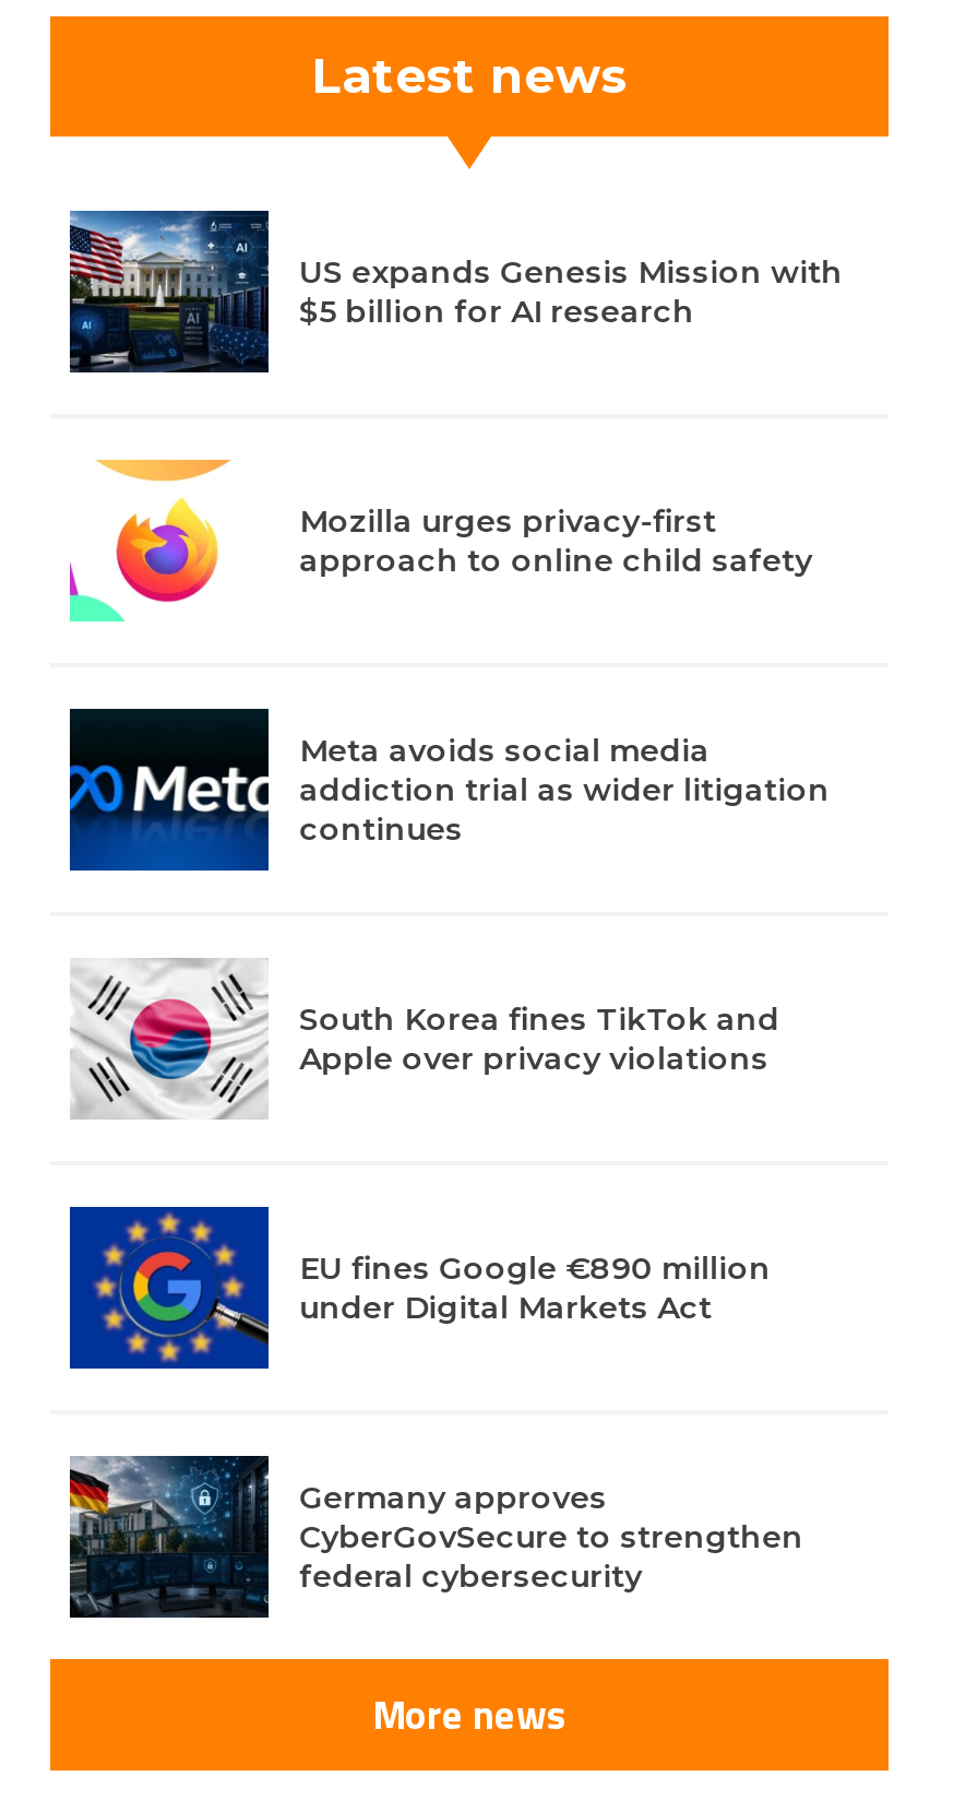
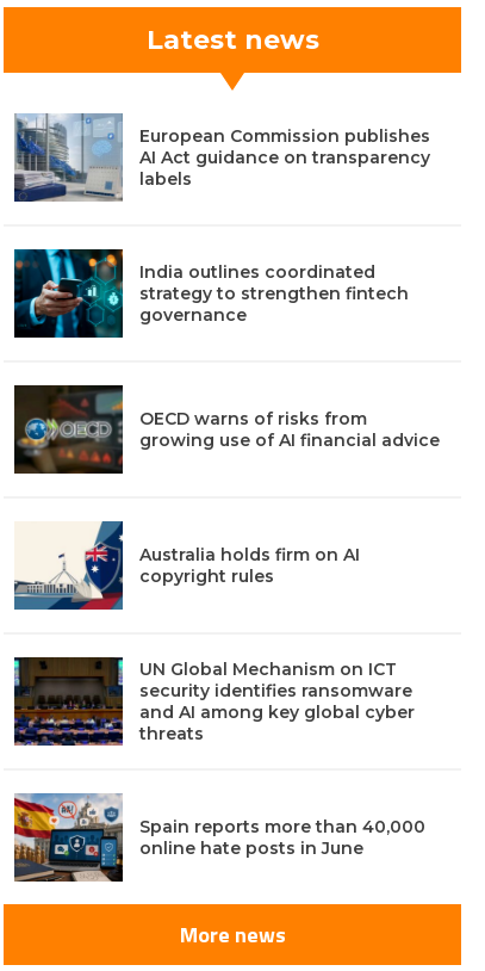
[68,209,843,375] [image] | US expands Genesis Mission with | $5 billion for AI research -> [14,113,430,202] [image] | European Commission publishes | AI Act guidance on transparency | labels
[68,458,812,624] [image] | Mozilla urges privacy-first | approach to online child safety -> [13,248,409,339] [image] | India outlines coordinated | strategy to strengthen fintech | governance
[68,709,830,873] [image] | Meta avoids social media | addiction trial as wider litigation | continues -> [13,385,440,475] [image] | OECD warns of risks from | growing use of AI financial advice
[70,958,780,1120] [image] | South Korea fines TikTok and | Apple over privacy violations -> [13,520,360,611] [image] | Australia holds firm on AI | copyright rules
[68,1205,771,1371] [image] | EU fines Google €890 million | under Digital Markets Act -> [13,656,415,747] [image] | UN Global Mechanism on ICT | security identifies ransomware | and AI among key global cyber | threats
[68,1454,804,1620] [image] | Germany approves | CyberGovSecure to strengthen | federal cybersecurity -> [13,793,426,883] [image] | Spain reports more than 40,000 | online hate posts in June

